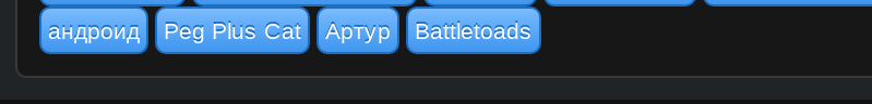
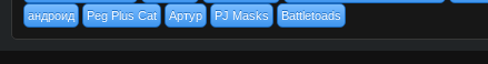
none -> [215,9,269,22] PJ Masks

